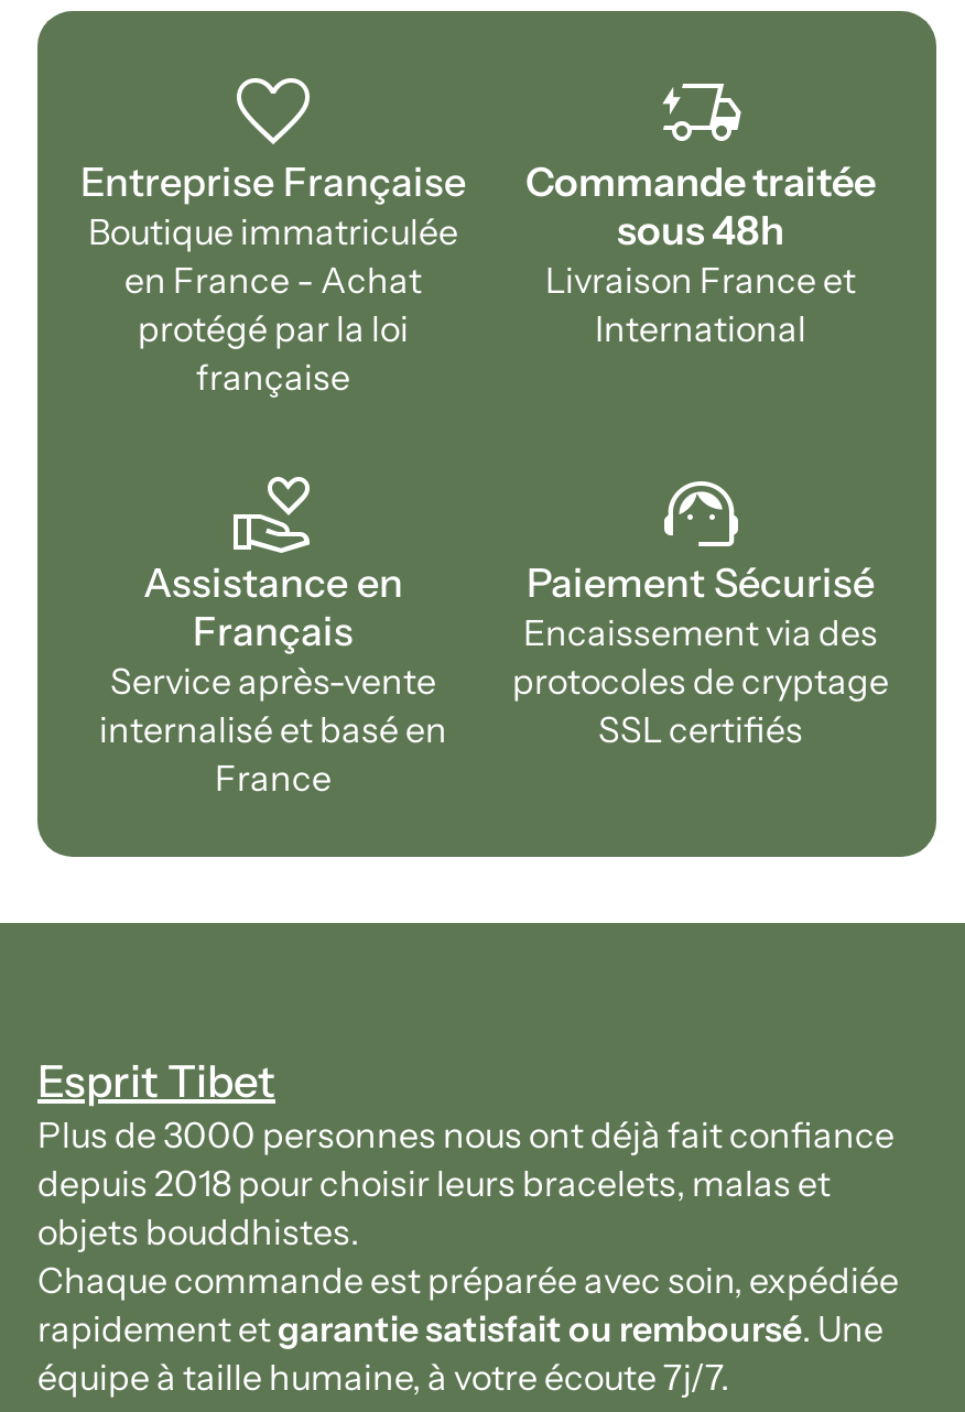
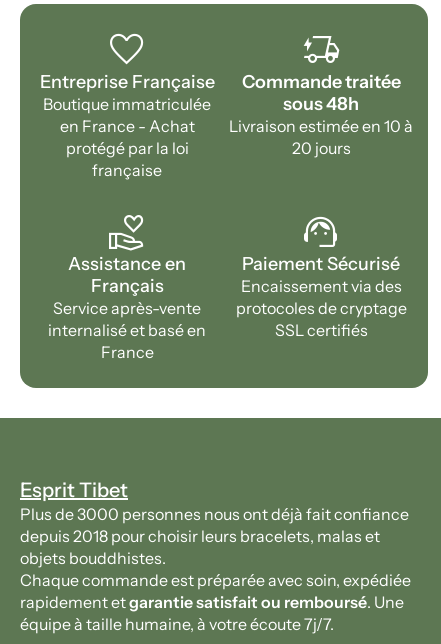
[545,258,856,350] Livraison France et | International -> [229,116,413,158] Livraison estimée en 10 à | 20 jours

